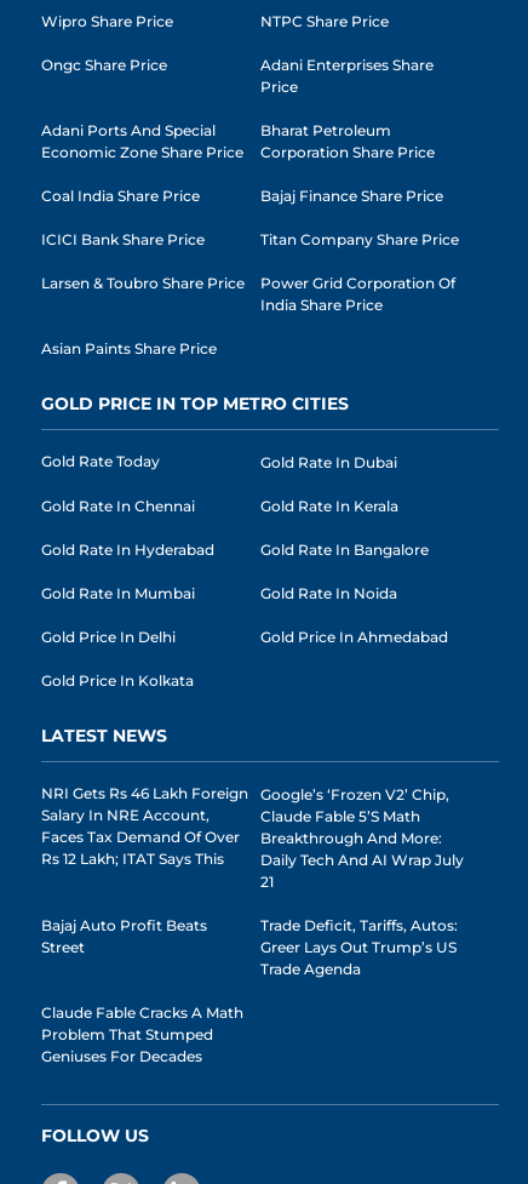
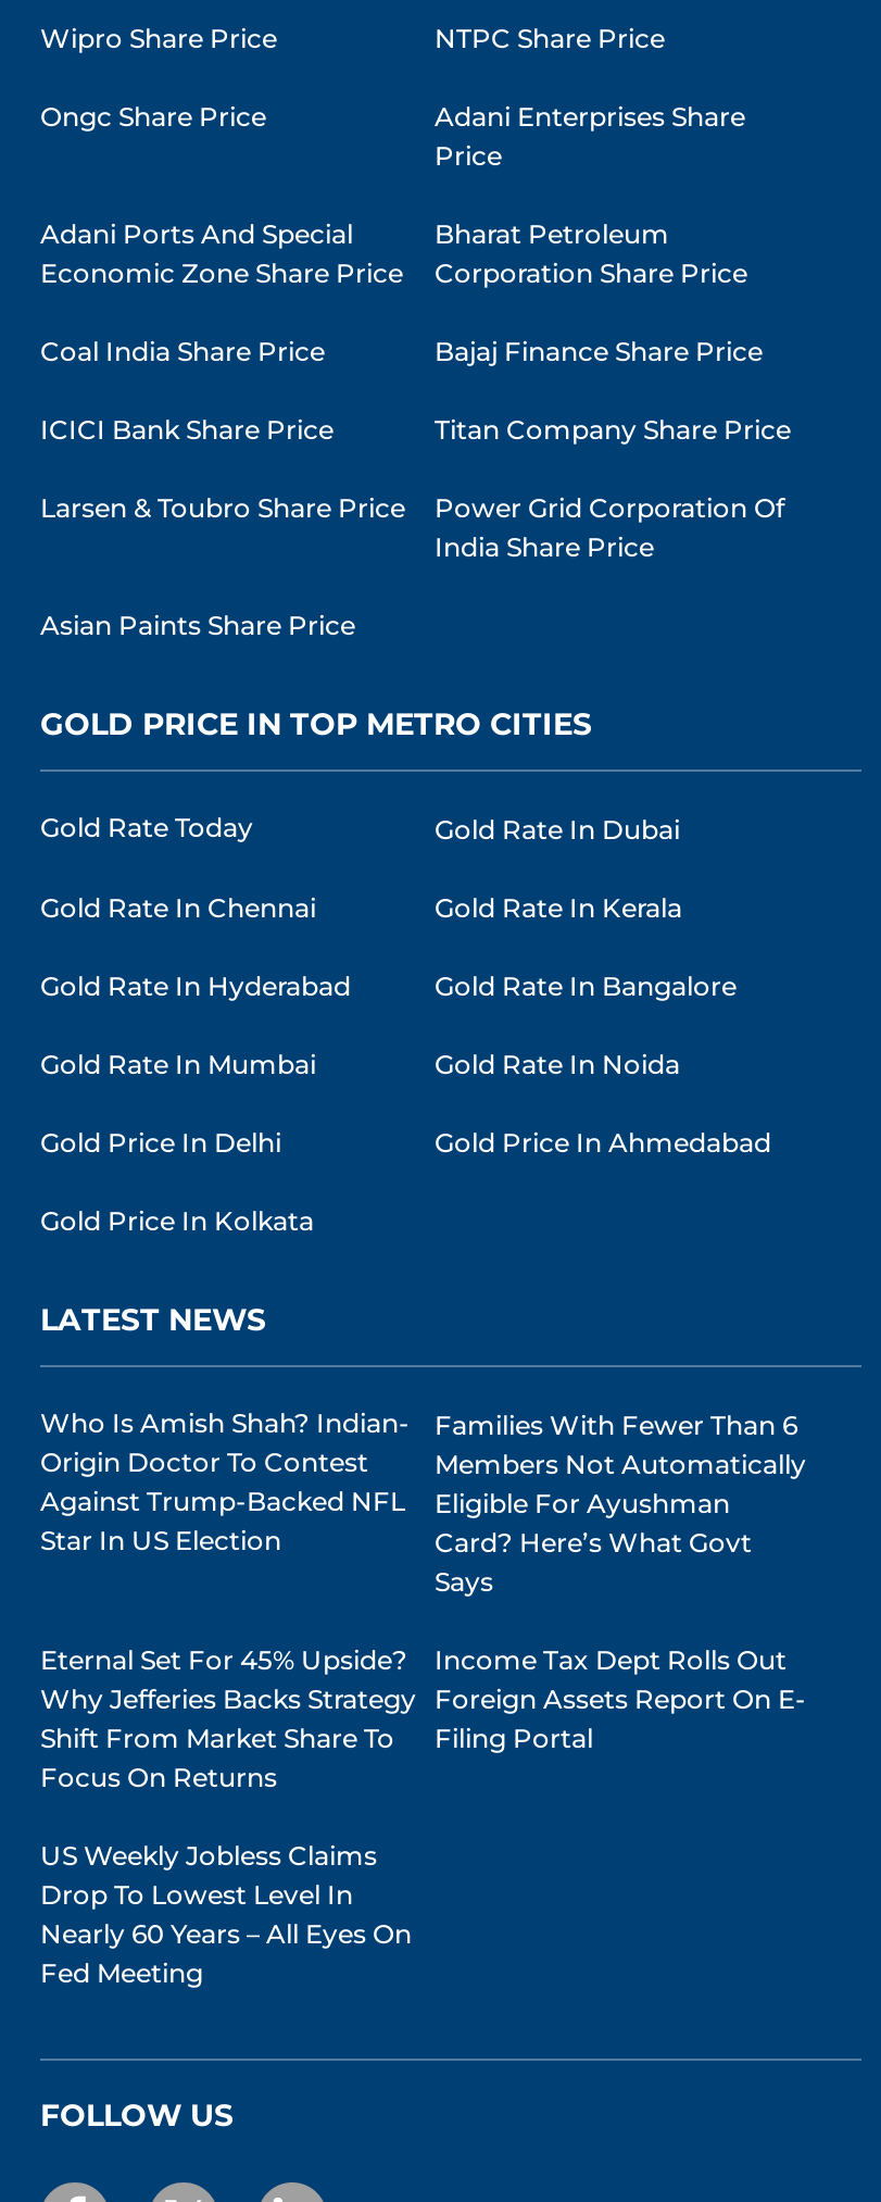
[41,785,248,868] NRI Gets Rs 46 Lakh Foreign | Salary In NRE Account, | Faces Tax Demand Of Over | Rs 12 Lakh; ITAT Says This -> [40,1407,410,1557] Who Is Amish Shah? Indian- | Origin Doctor To Contest | Against Trump-Backed NFL | Star In US Election
[261,786,464,891] Google’s ‘Frozen V2’ Chip, | Claude Fable 5’s Math | Breakthrough And More: | Daily Tech And AI Wrap July | 21 -> [434,1409,806,1599] Families With Fewer Than 6 | Members Not Automatically | Eligible For Ayushman | Card? Here’s What Govt | Says
[41,917,207,957] Bajaj Auto Profit Beats | Street -> [40,1644,416,1794] Eternal Set For 45% Upside? | Why Jefferies Backs Strategy | Shift From Market Share To | Focus On Returns
[261,917,458,978] Trade Deficit, Tariffs, Autos: | Greer Lays Out Trump’s US | Trade Agenda -> [434,1644,806,1755] Income Tax Dept Rolls Out | Foreign Assets Report On E- | Filing Portal
[41,1004,243,1066] Claude Fable Cracks A Math | Problem That Stumped | Geniuses For Decades -> [40,1840,412,1990] US Weekly Jobless Claims | Drop To Lowest Level In | Nearly 60 Years – All Eyes On | Fed Meeting

